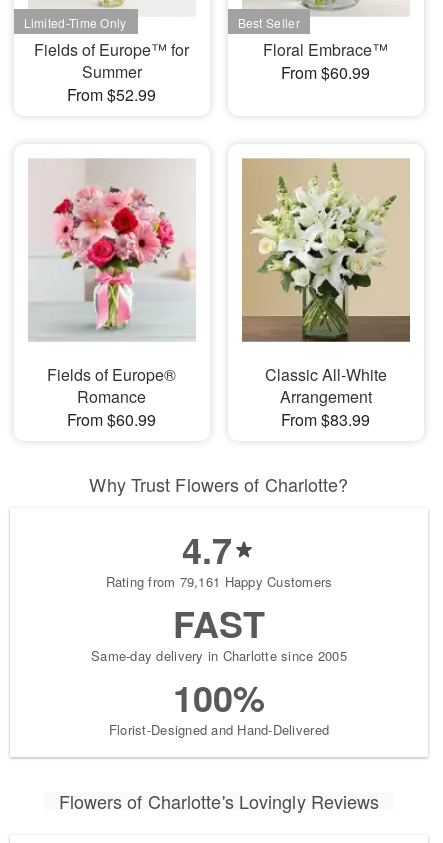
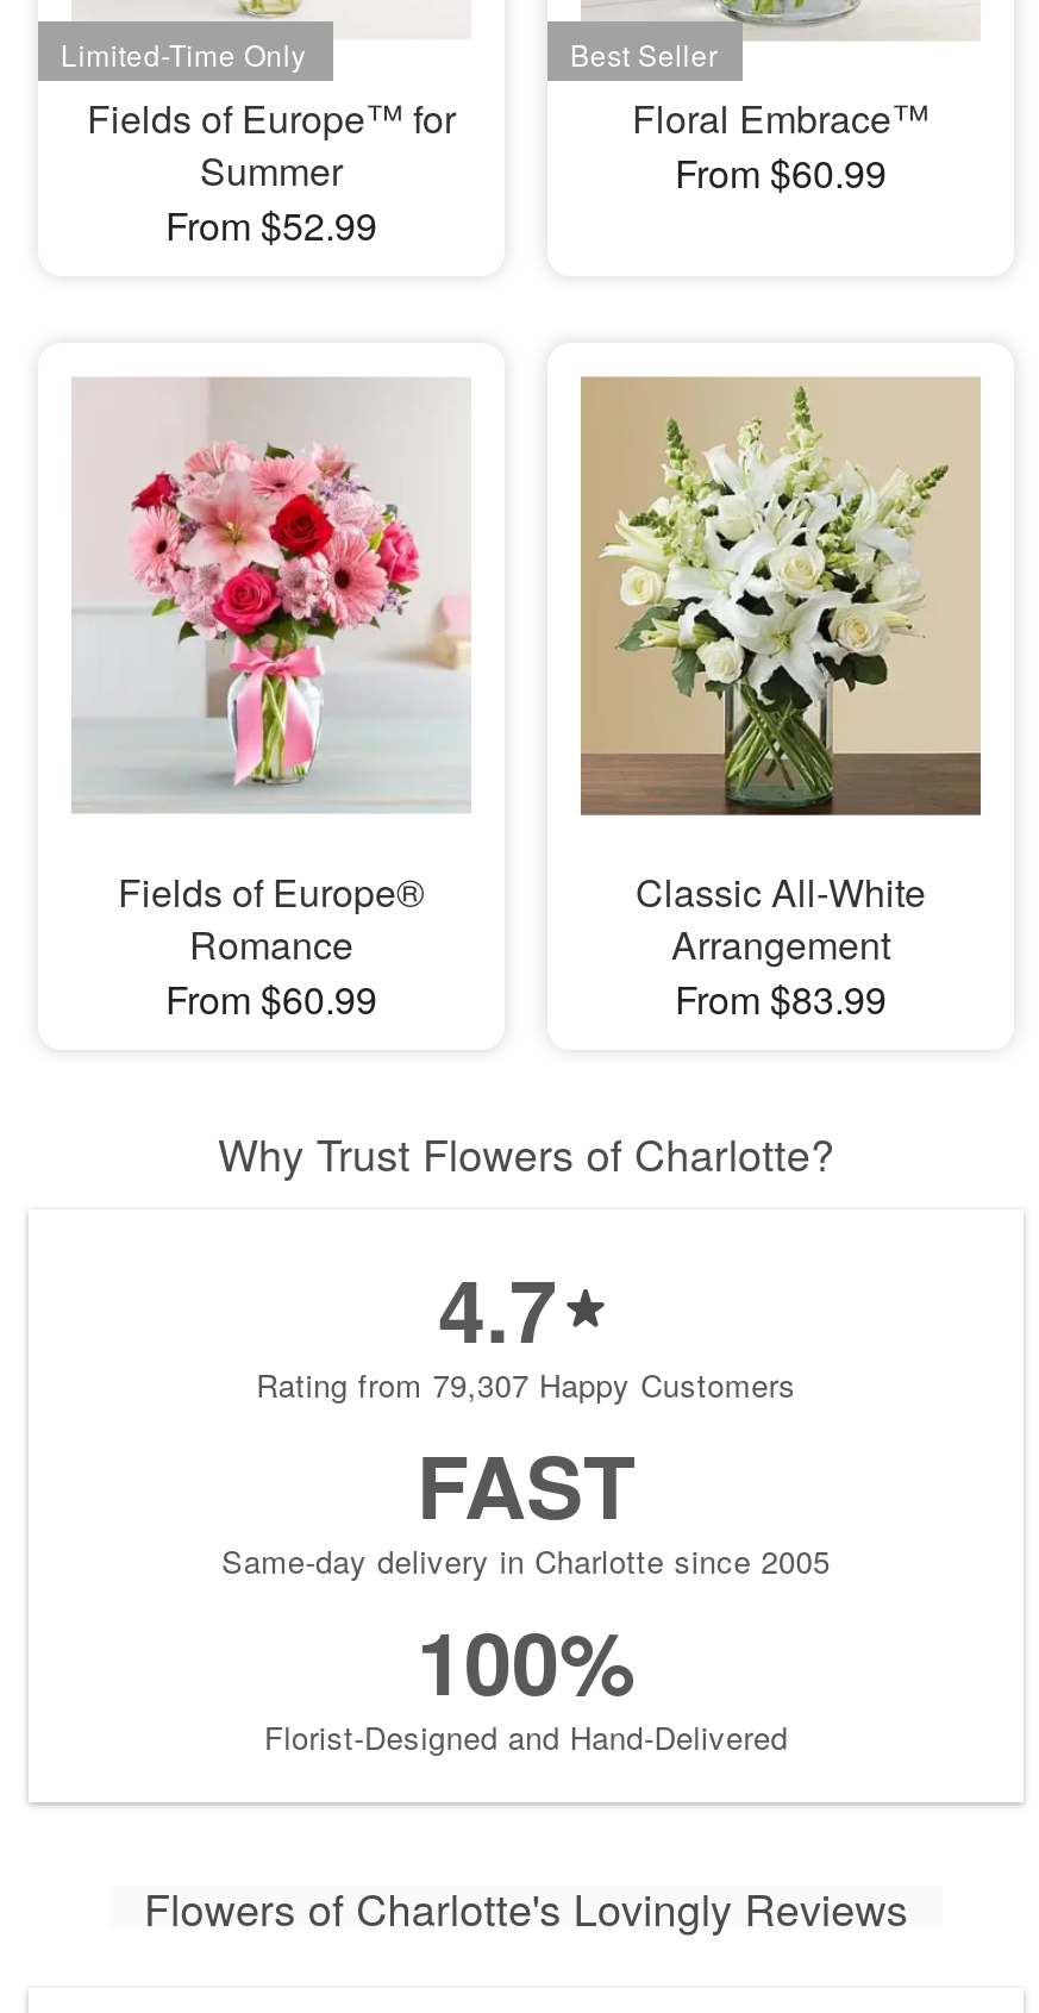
[106,572,332,591] Rating from 79,161 Happy Customers -> [256,1362,796,1408] Rating from 79,307 Happy Customers

